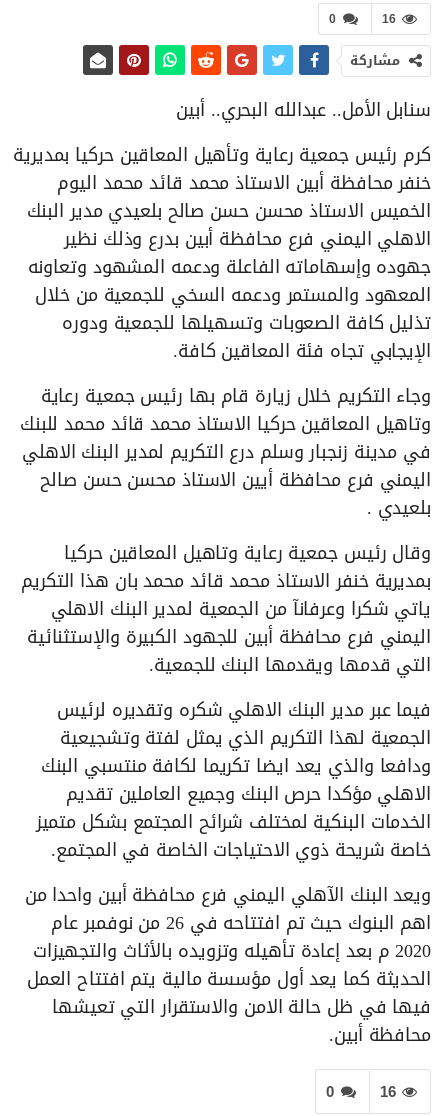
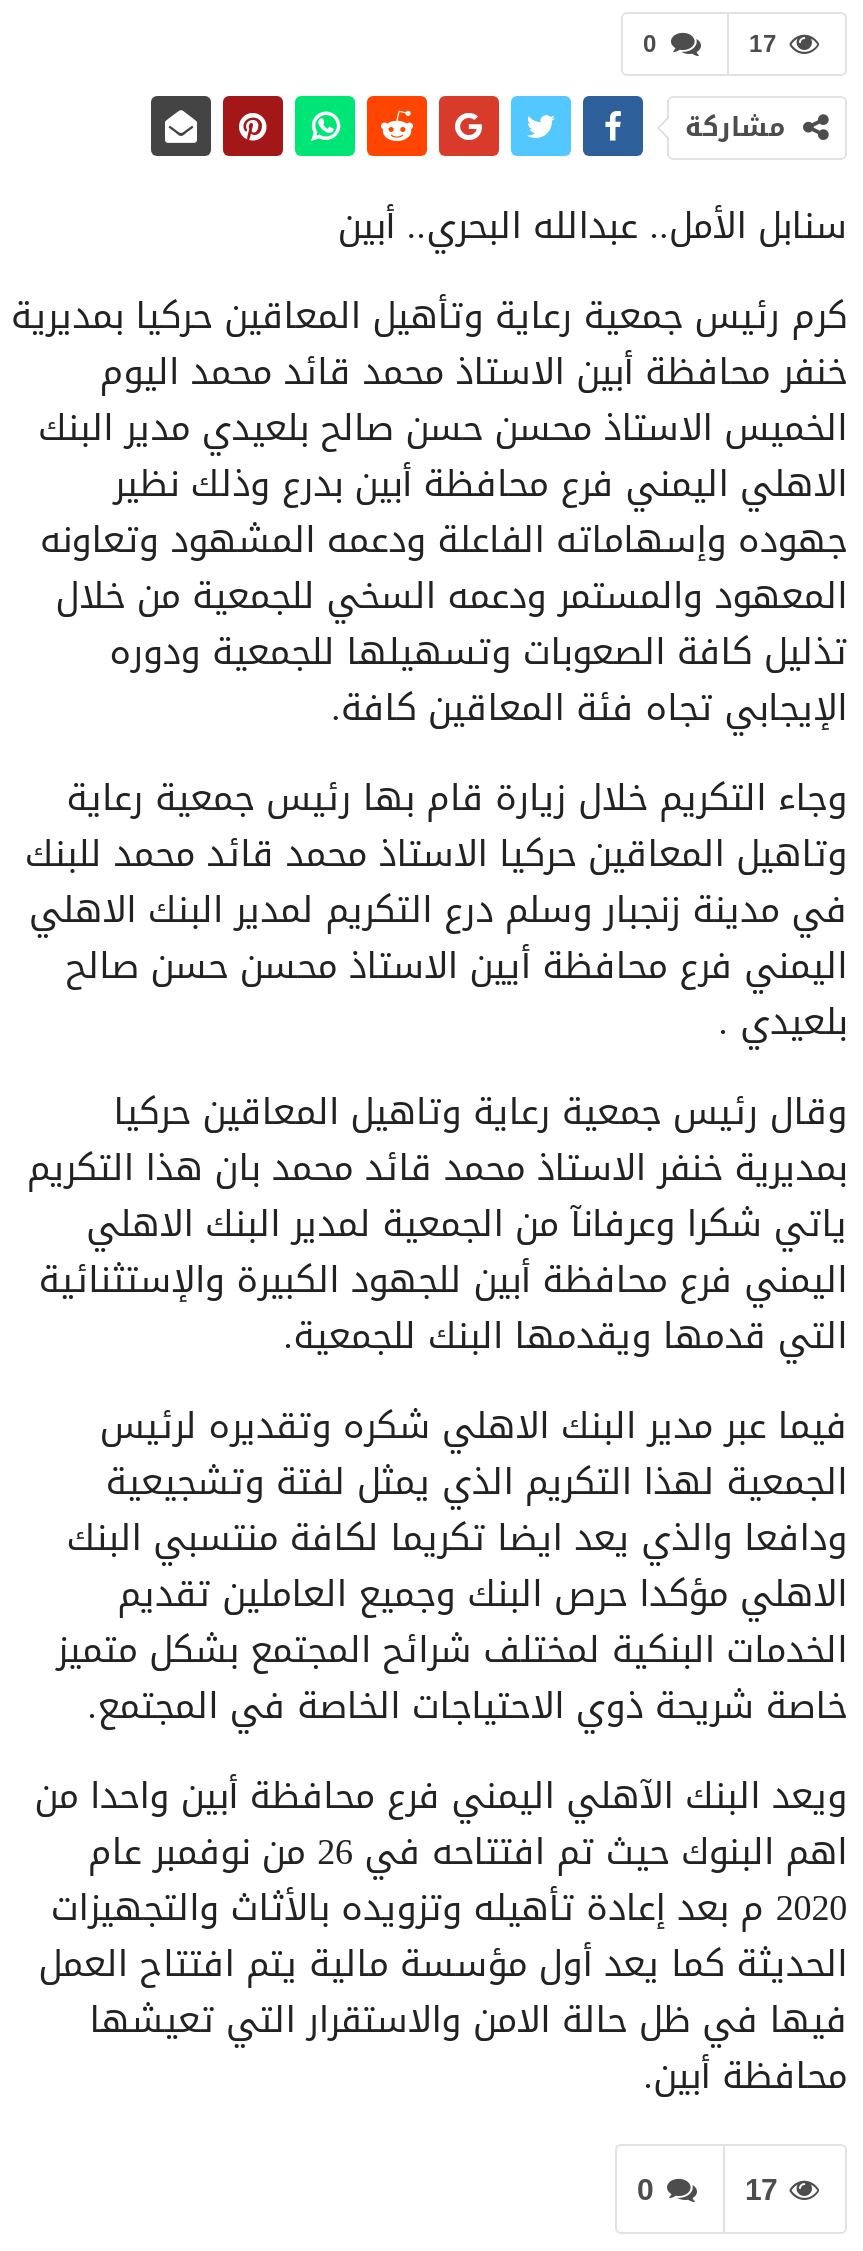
[382,12,396,26] 16 -> [749,31,777,59] 17
[380,1083,396,1100] 16 -> [745,2173,777,2207] 17

